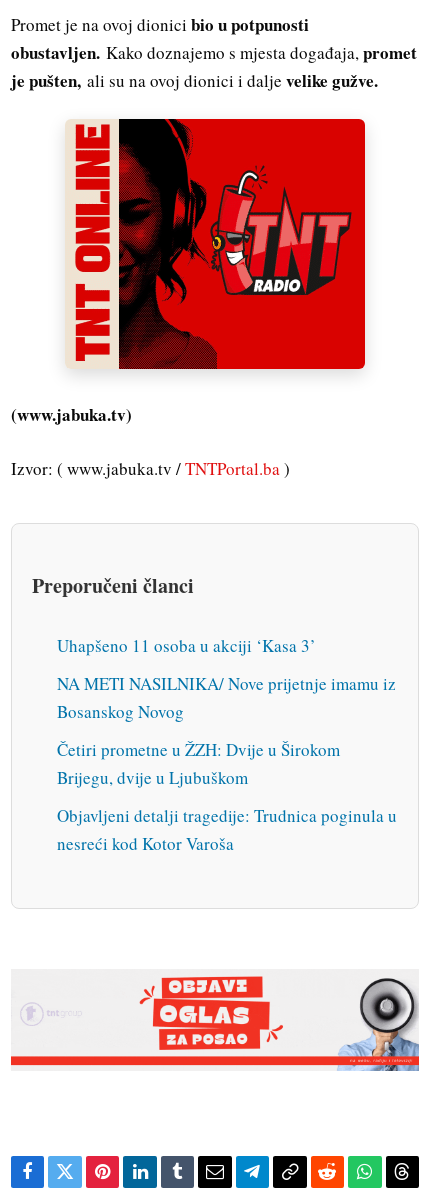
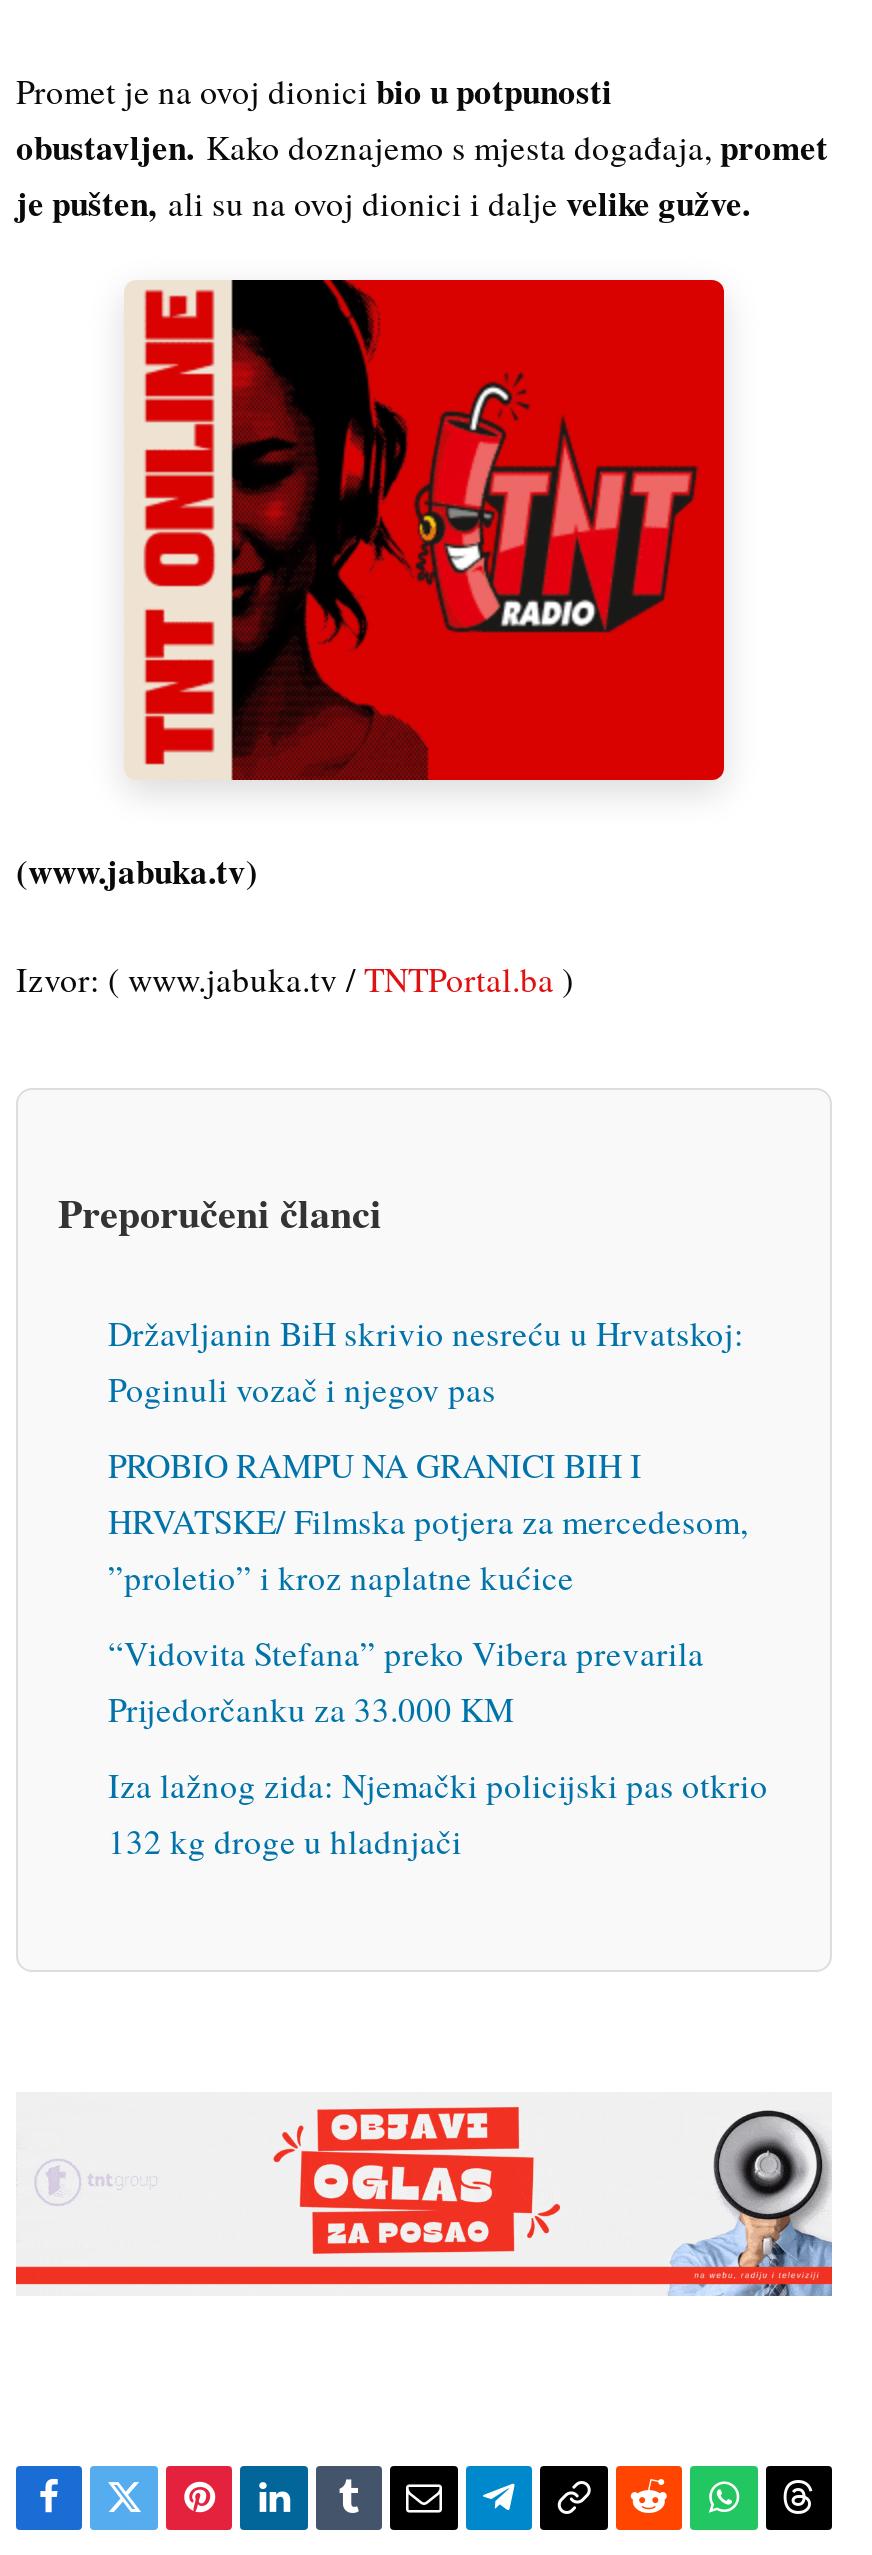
[57,634,316,657] Uhapšeno 11 osoba u akciji ‘Kasa 3’ -> [108,1309,744,1411] Državljanin BiH skrivio nesreću u Hrvatskoj: | Poginuli vozač i njegov pas
[57,672,396,723] NA METI NASILNIKA/ Nove prijetnje imamu iz | Bosanskog Novog -> [108,1441,748,1599] PROBIO RAMPU NA GRANICI BIH I | HRVATSKE/ Filmska potjera za mercedesom, | ”proletio” i kroz naplatne kućice
[57,738,340,789] Četiri prometne u ŽZH: Dvije u Širokom | Brijegu, dvije u Ljubuškom -> [108,1629,704,1731] “Vidovita Stefana” preko Vibera prevarila | Prijedorčanku za 33.000 KM
[57,804,397,855] Objavljeni detalji tragedije: Trudnica poginula u | nesreći kod Kotor Varoša -> [108,1761,768,1863] Iza lažnog zida: Njemački policijski pas otkrio | 132 kg droge u hladnjači

